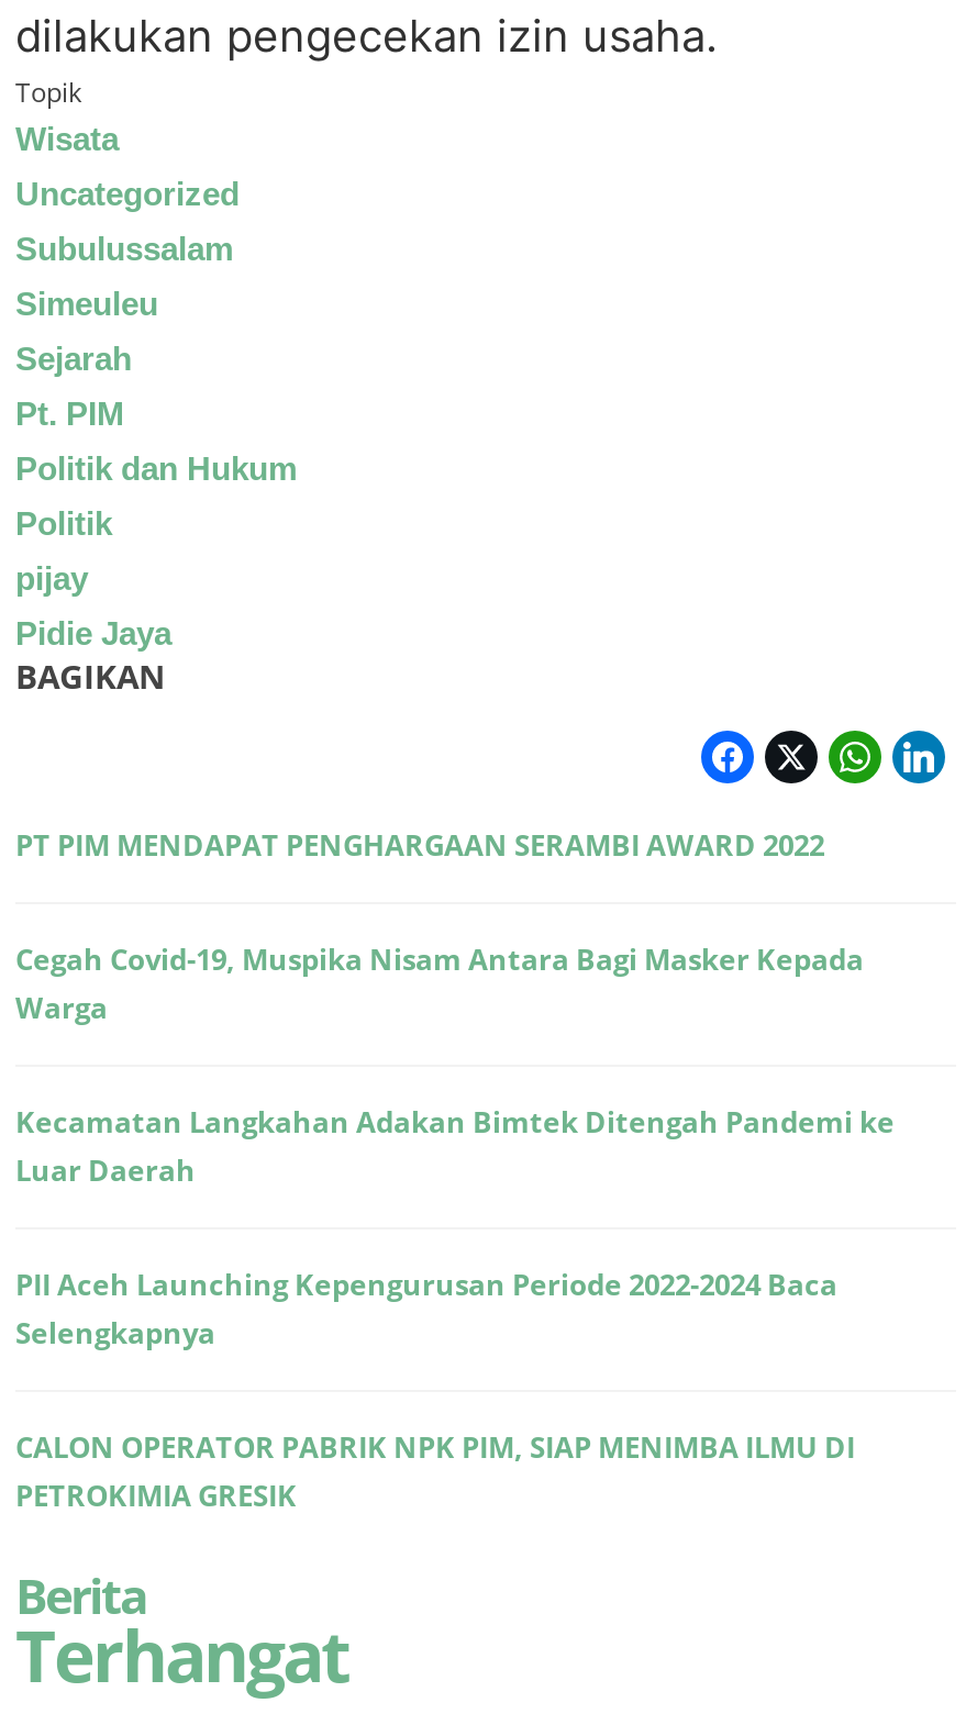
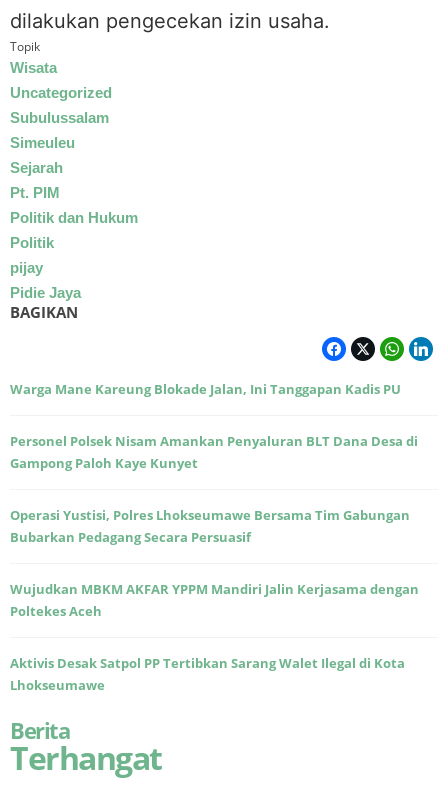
[15,825,824,865] PT PIM MENDAPAT PENGHARGAAN SERAMBI AWARD 2022 -> [10,380,401,398] Warga Mane Kareung Blokade Jalan, Ini Tanggapan Kadis PU
[15,939,864,1027] Cegah Covid-19, Muspika Nisam Antara Bagi Masker Kepada | Warga -> [10,432,418,472] Personel Polsek Nisam Amankan Penyaluran BLT Dana Desa di | Gampong Paloh Kaye Kunyet
[15,1102,895,1190] Kecamatan Langkahan Adakan Bimtek Ditengah Pandemi ke | Luar Daerah -> [10,506,410,546] Operasi Yustisi, Polres Lhokseumawe Bersama Tim Gabungan | Bubarkan Pedagang Secara Persuasif
[15,1265,837,1353] PII Aceh Launching Kepengurusan Periode 2022-2024 Baca | Selengkapnya -> [10,580,419,620] Wujudkan MBKM AKFAR YPPM Mandiri Jalin Kerjasama dengan | Poltekes Aceh
[15,1427,855,1515] CALON OPERATOR PABRIK NPK PIM, SIAP MENIMBA ILMU DI | PETROKIMIA GRESIK -> [10,654,405,694] Aktivis Desak Satpol PP Tertibkan Sarang Walet Ilegal di Kota | Lhokseumawe

